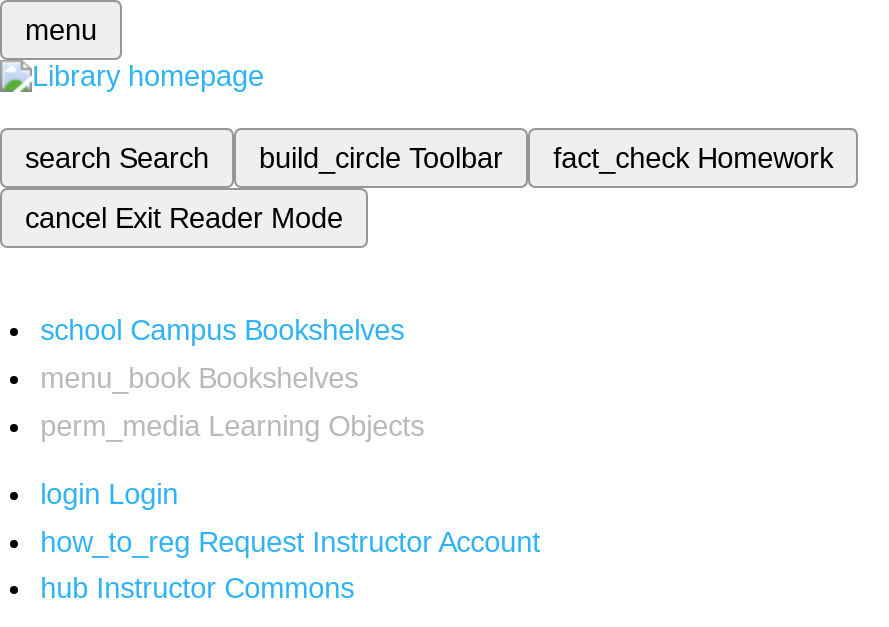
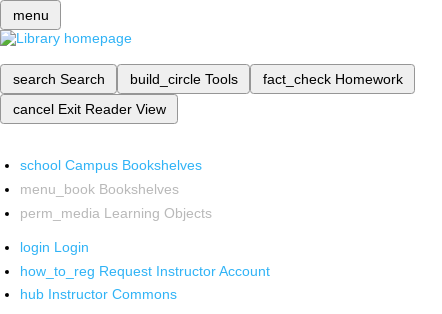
[259,142,503,174] build_circle Toolbar -> [129,71,237,87] build_circle Tools
[25,202,343,234] cancel Exit Reader Mode -> [12,101,165,117] cancel Exit Reader View

